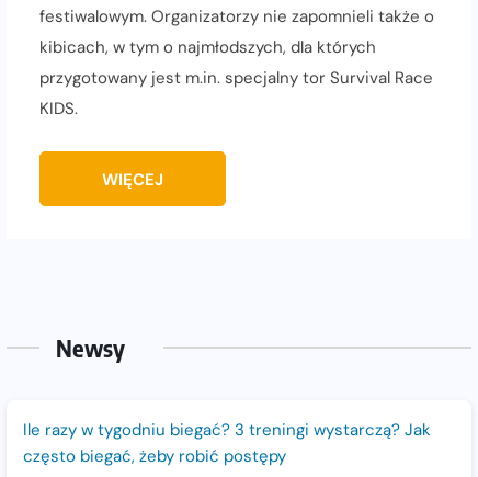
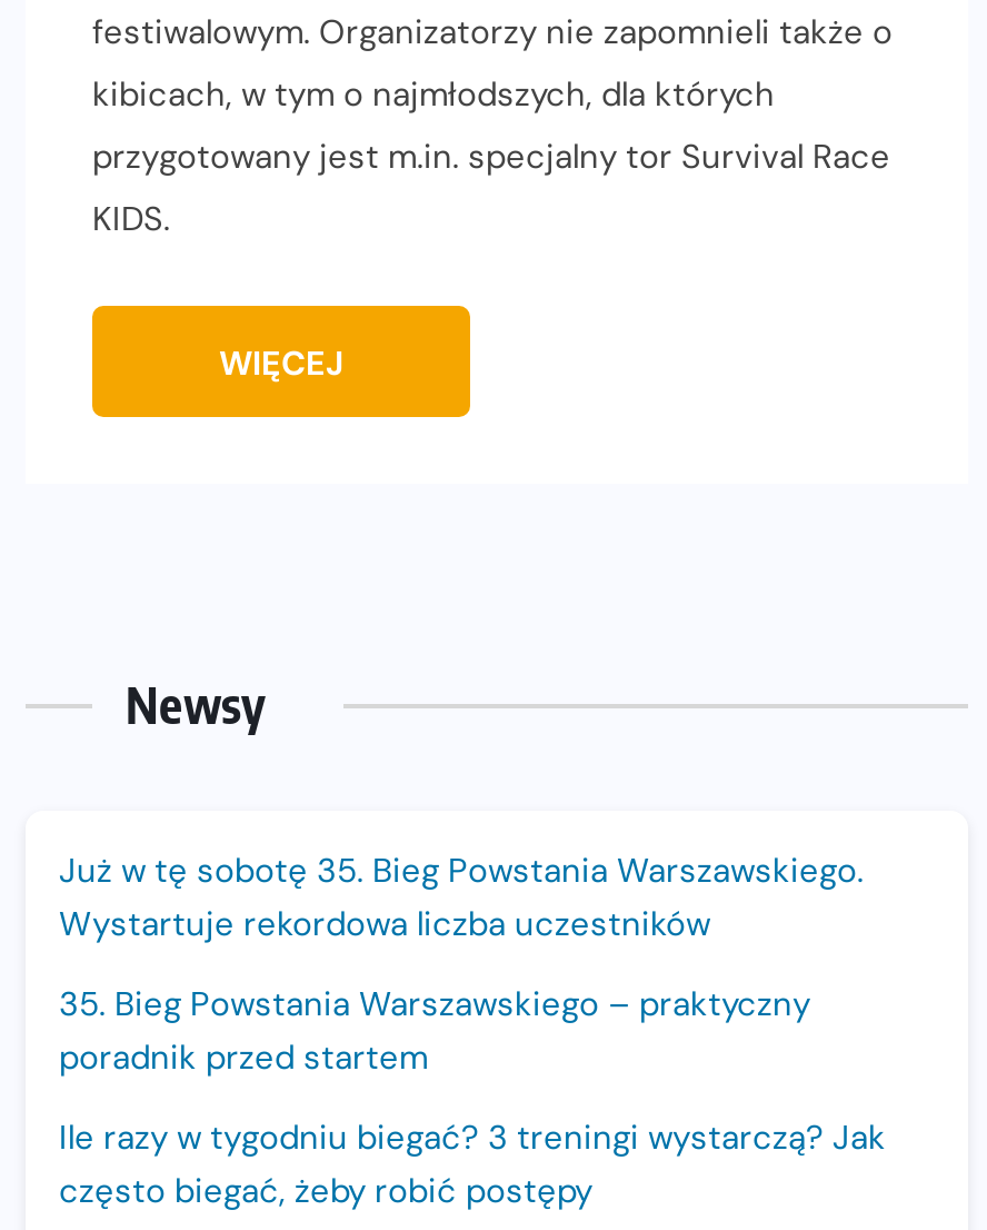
none -> [59,849,864,1080] Już w tę sobotę 35. Bieg Powstania Warszawskiego. | Wystartuje rekordowa liczba uczestników | 35. Bieg Powstania Warszawskiego – praktyczny | poradnik przed startem

